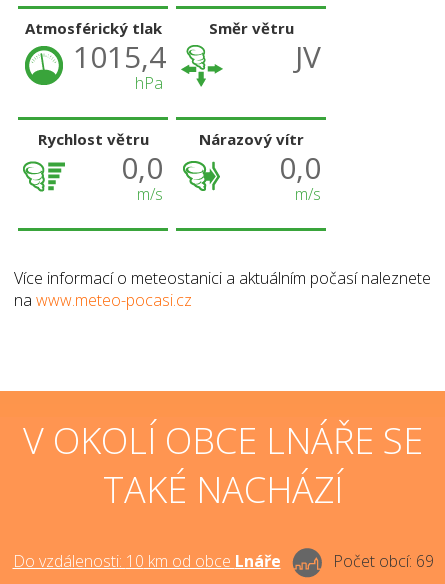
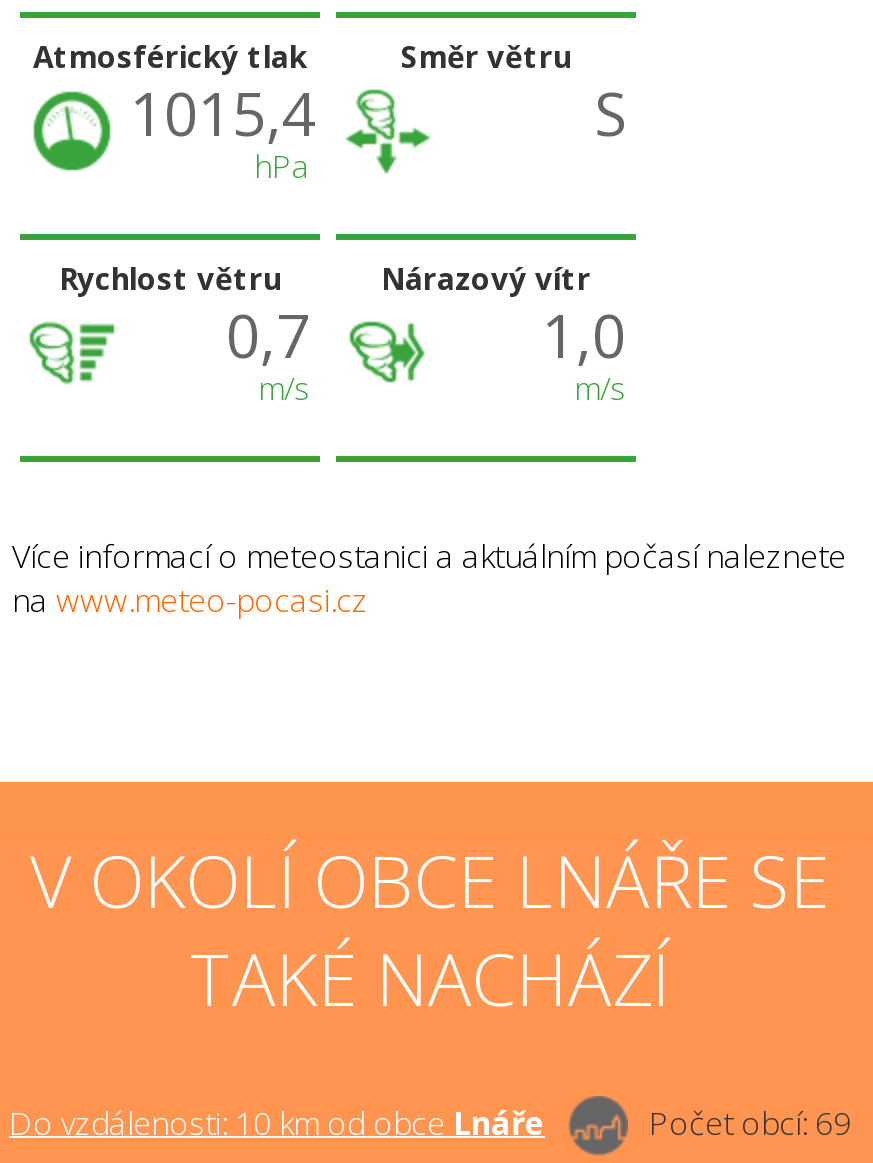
[295,36,321,77] JV -> [594,73,626,155] S
[121,147,163,188] 0,0 -> [226,295,310,377] 0,7
[279,147,321,188] 0,0 -> [542,295,626,377] 1,0

